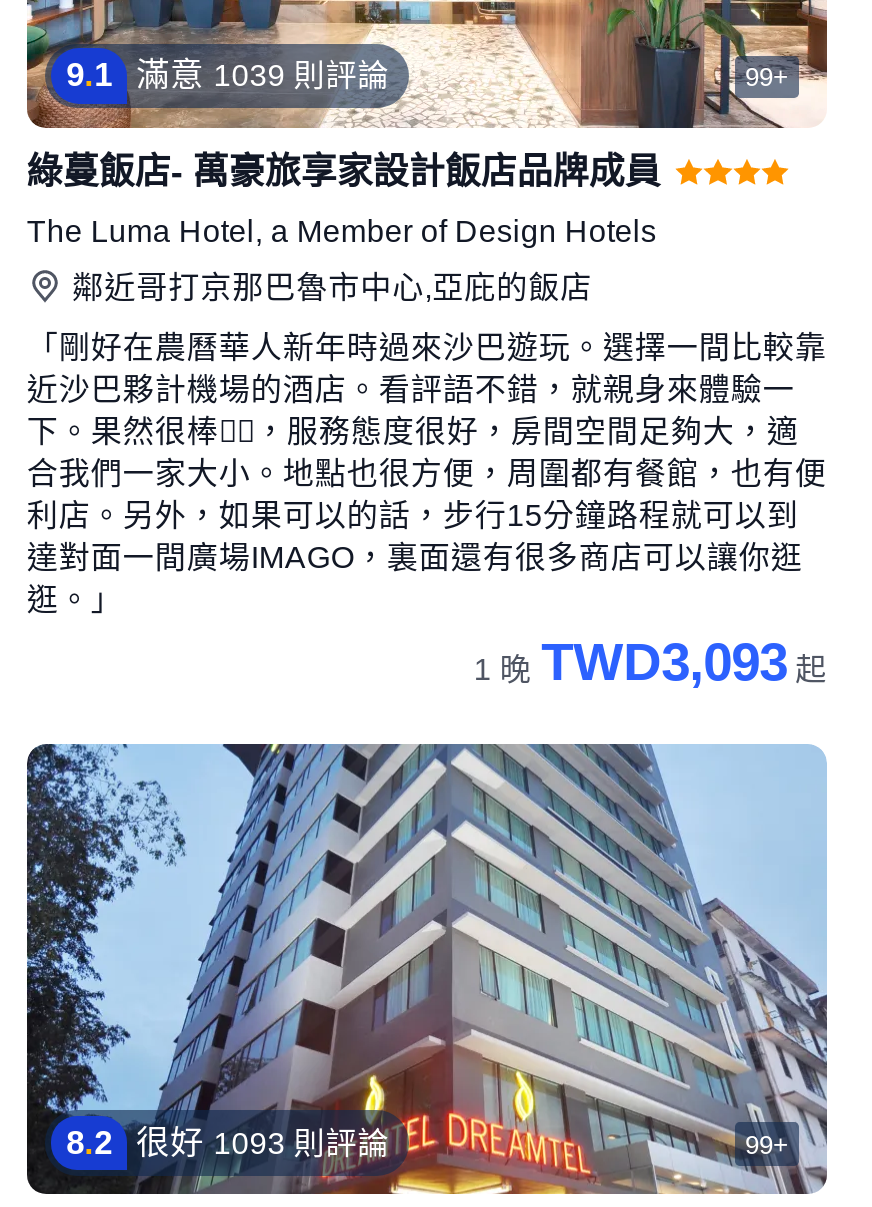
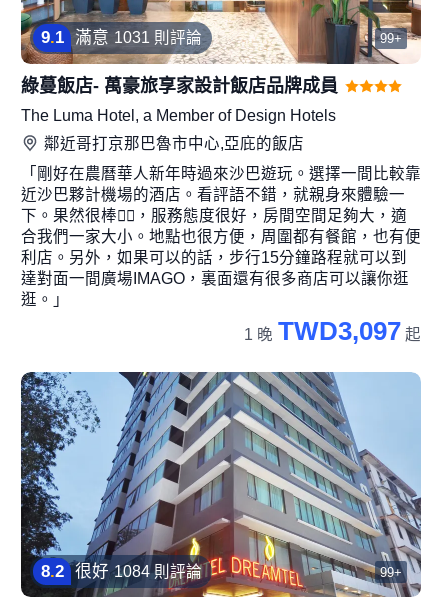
[66,57,389,95] 9.1 滿意 1039 則評論 -> [41,28,202,47] 9.1 滿意 1031 則評論
[474,632,827,692] 1 晚 TWD3,093起 -> [244,316,421,346] 1 晚 TWD3,097起
[66,1123,389,1161] 8.2 很好 1093 則評論 -> [41,562,202,581] 8.2 很好 1084 則評論

